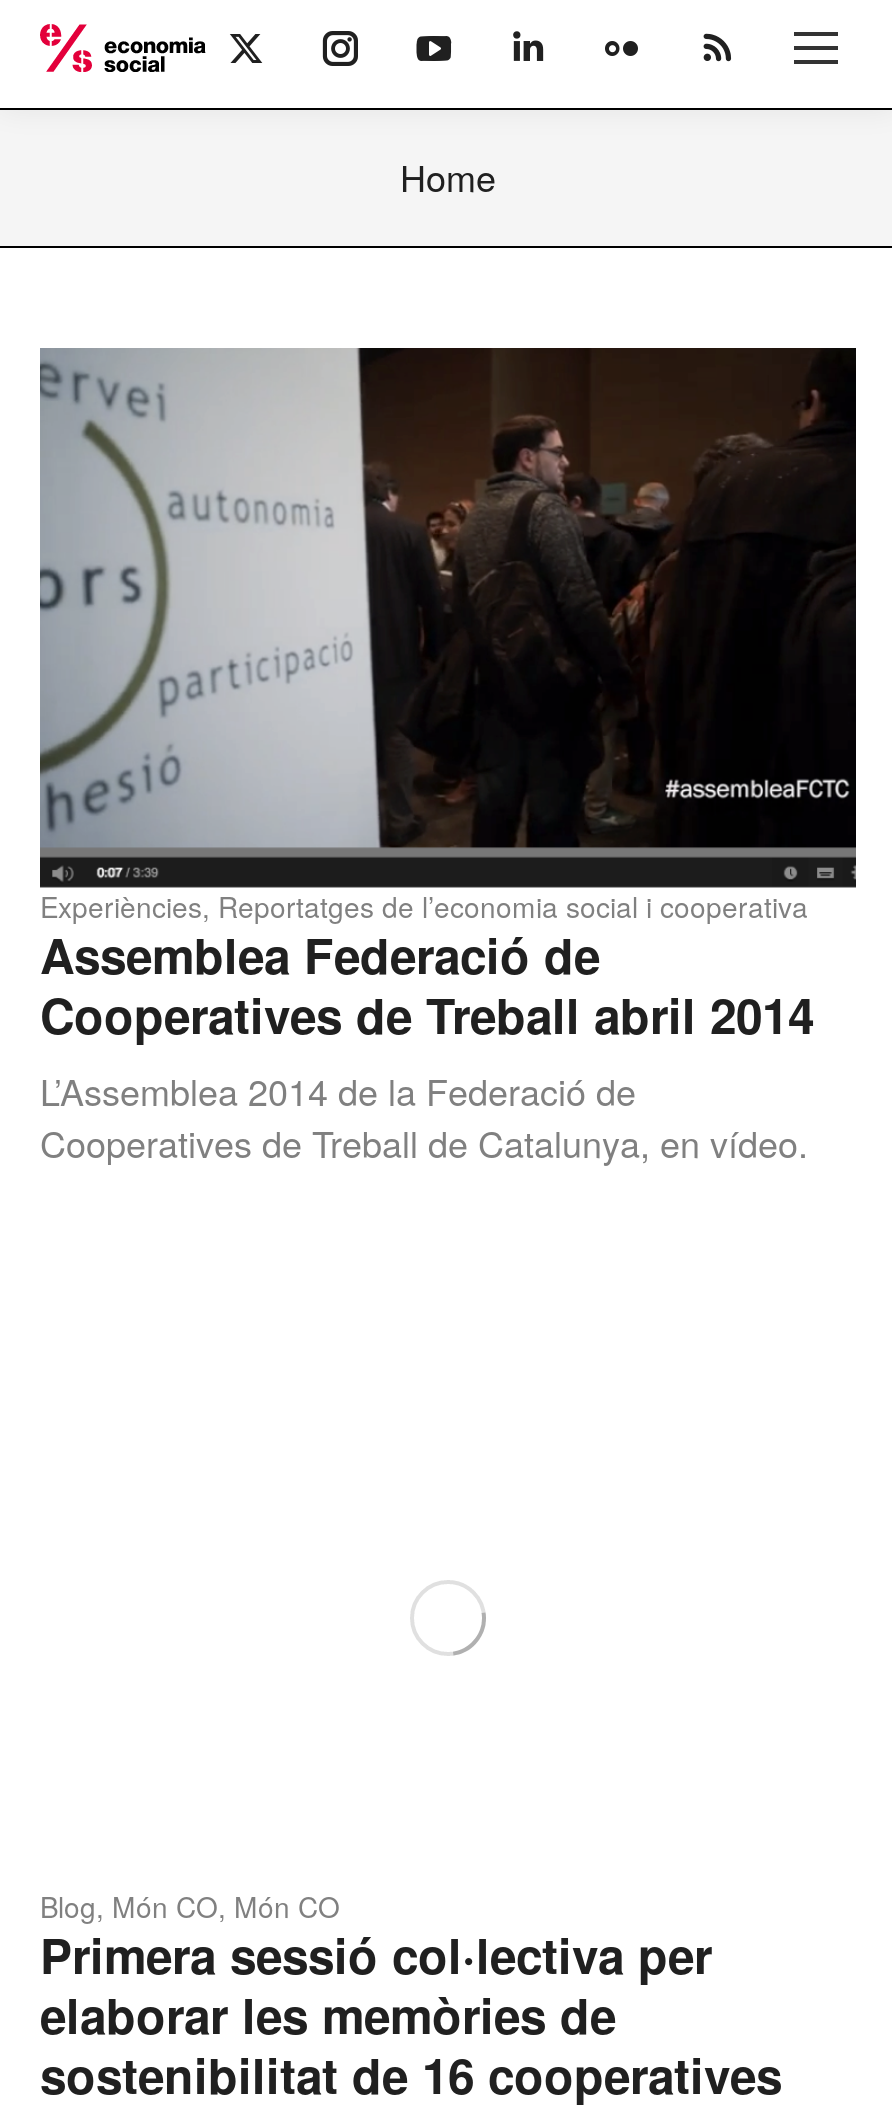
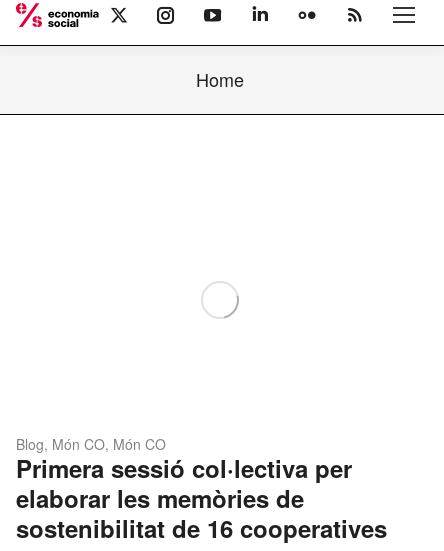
[38,346,858,926] [image] | Experiències,Reportatges de l’economia social i cooperativa -> none
[40,920,814,1048] Assemblea Federació de | Cooperatives de Treball abril 2014 -> none
[40,1064,828,1168] L’Assemblea 2014 de la Federació de | Cooperatives de Treball de Catalunya, en vídeo. -> none

